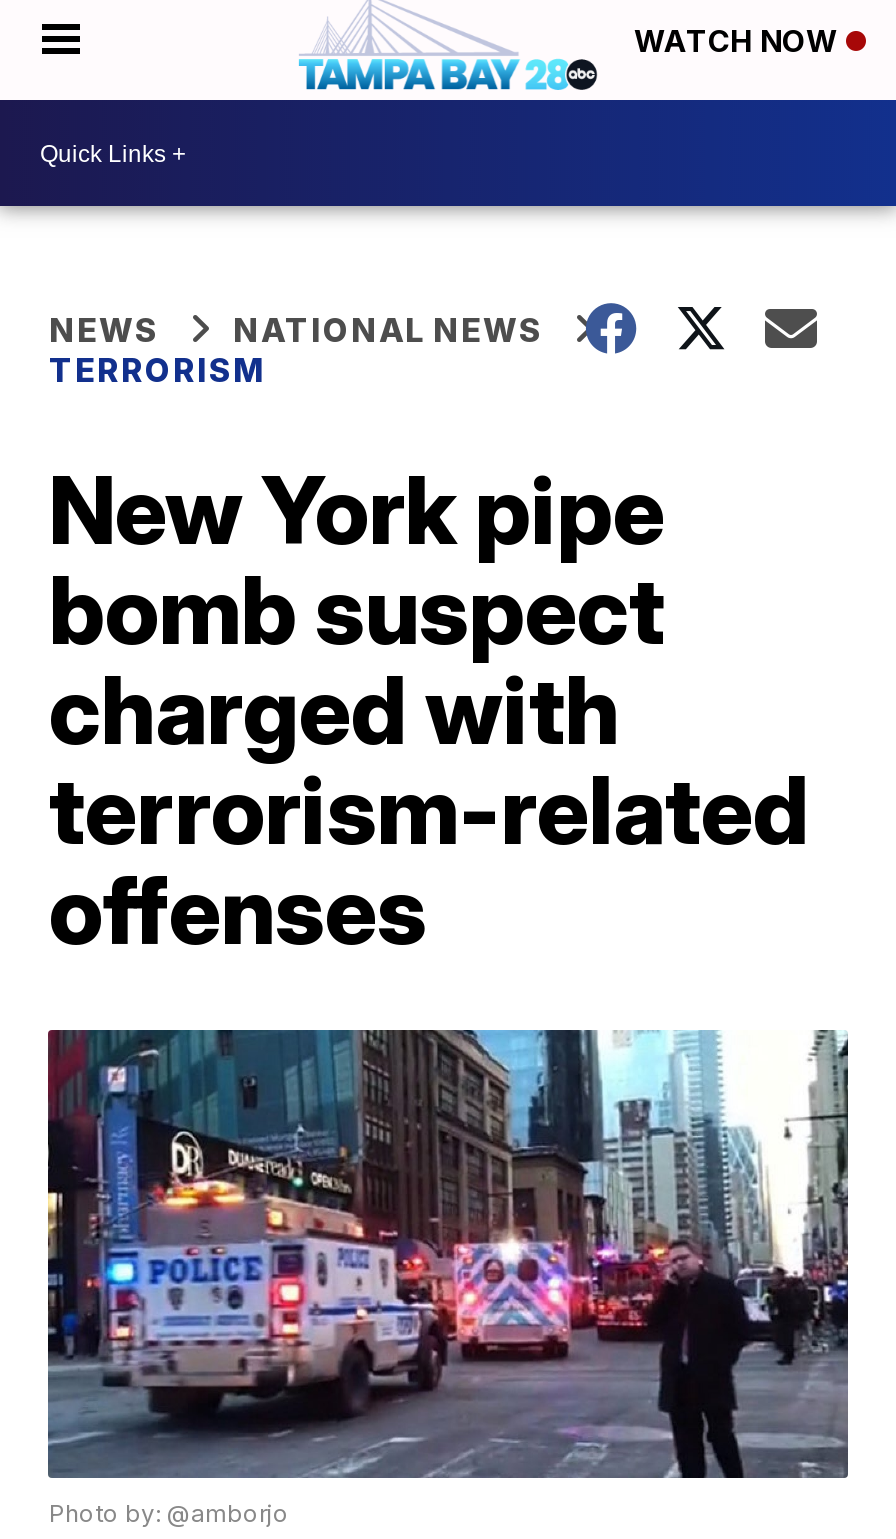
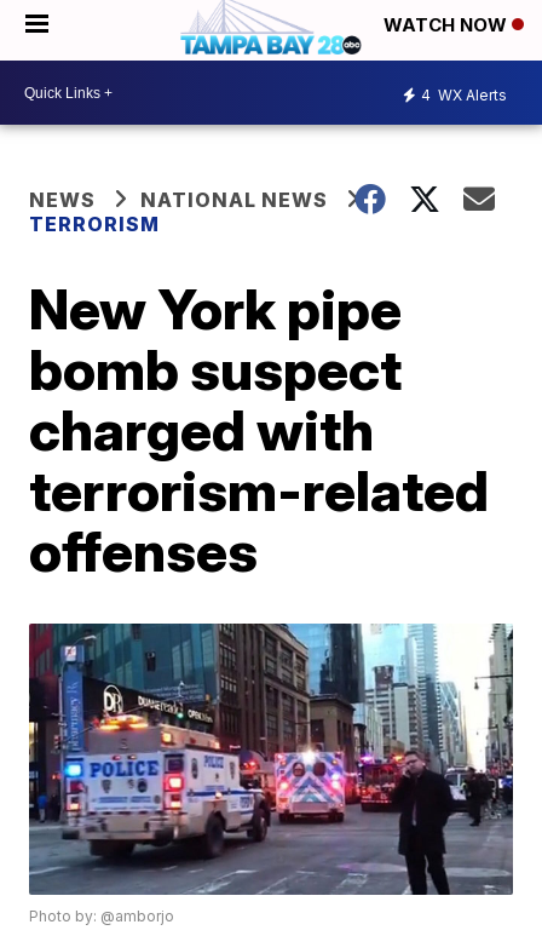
none -> [421,85,507,104] 4 WX Alerts

